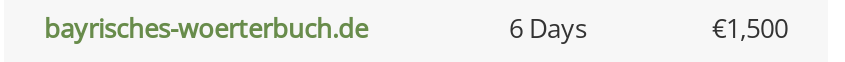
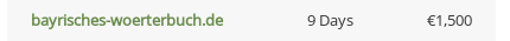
[509,10,587,46] 6 Days -> [307,9,353,30] 9 Days

